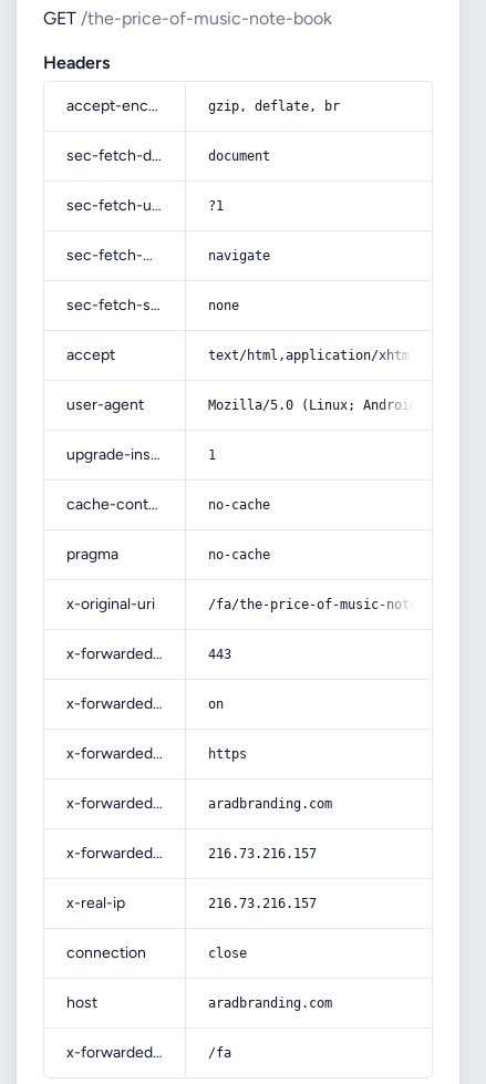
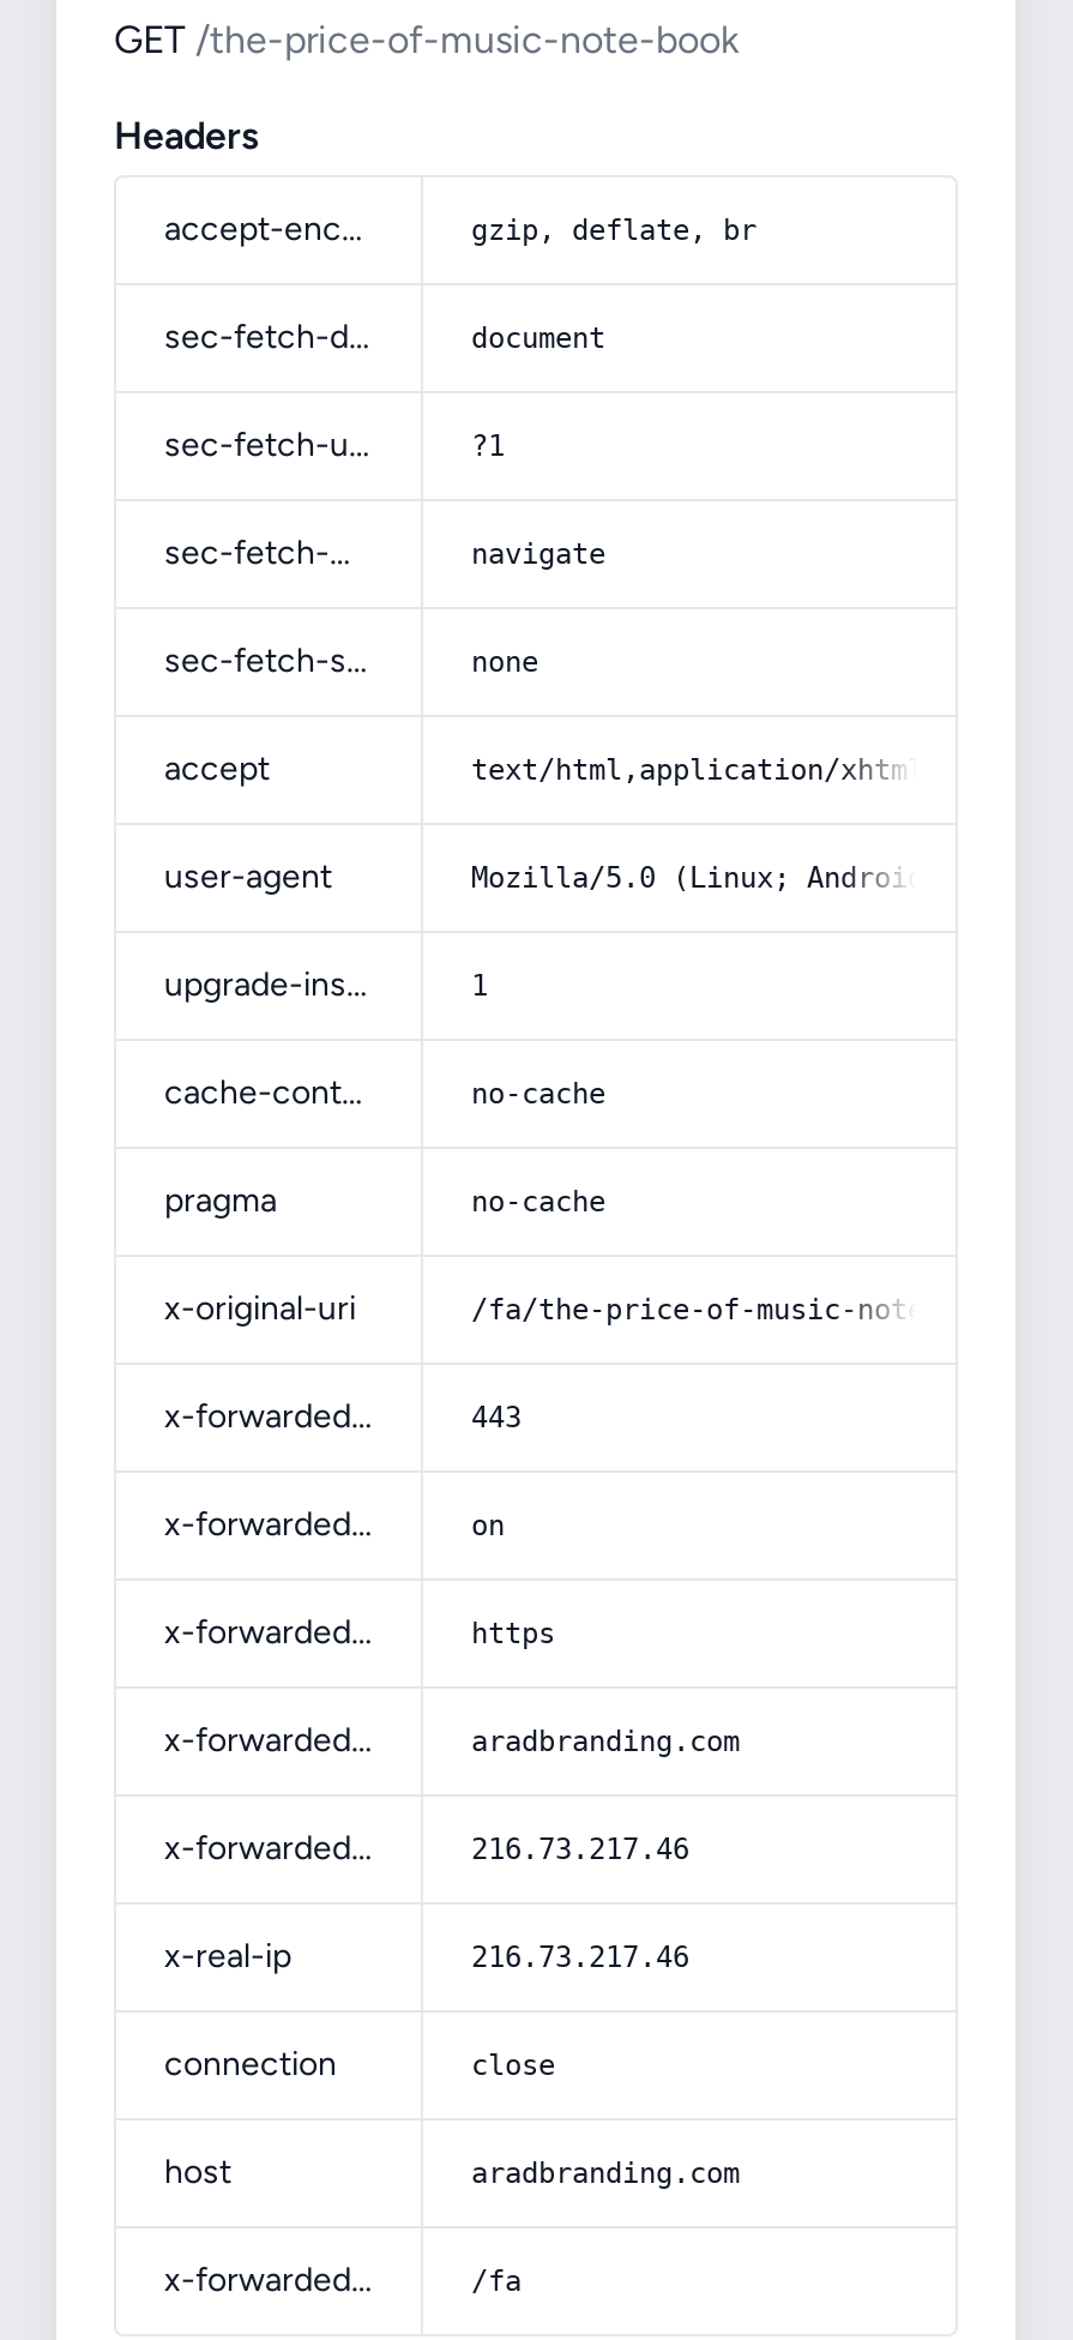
[208,846,317,861] 216.73.216.157 -> [471,1833,689,1866] 216.73.217.46
[208,896,317,911] 216.73.216.157 -> [471,1941,689,1974] 216.73.217.46

